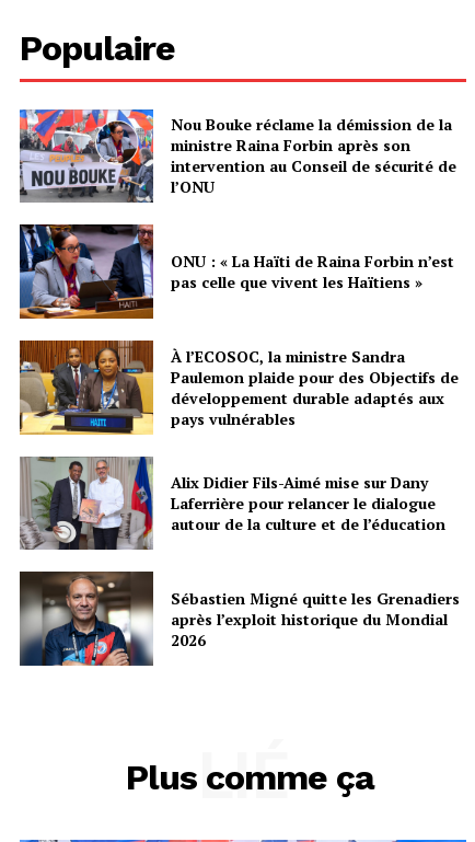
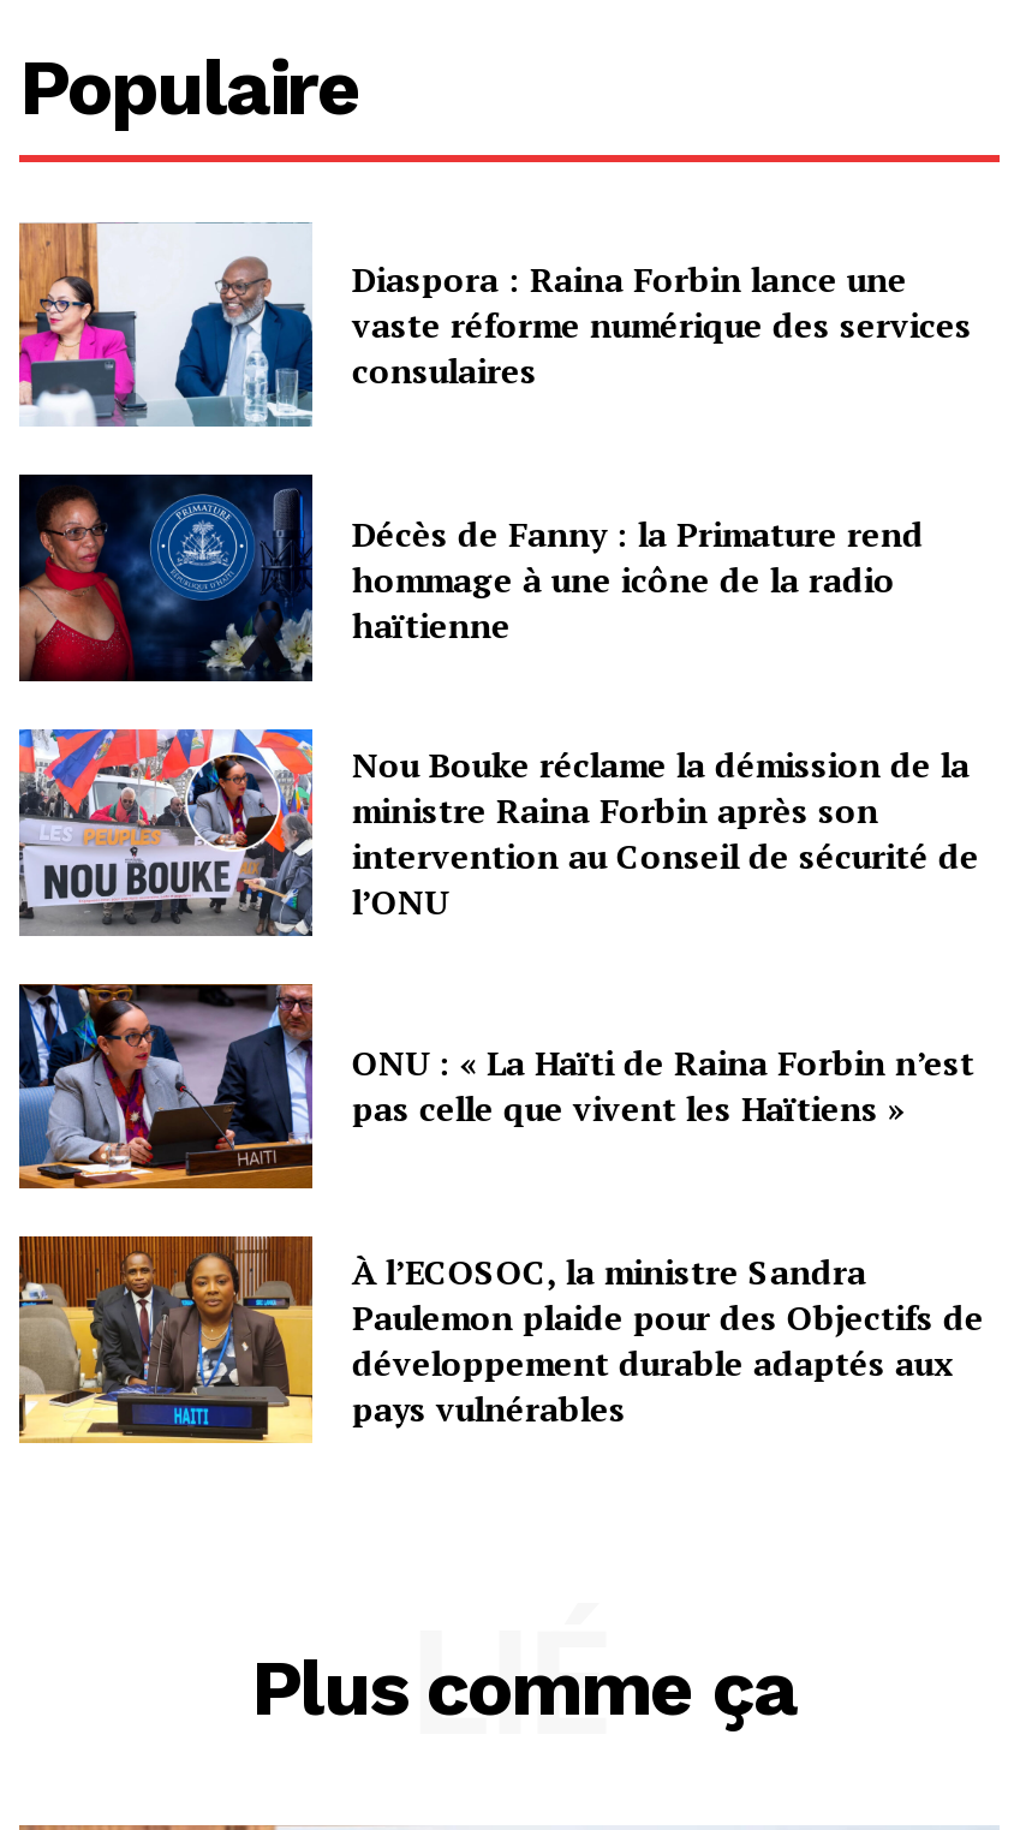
none -> [17,220,972,427] [image] | Diaspora : Raina Forbin lance une | vaste réforme numérique des services | consulaires
none -> [17,472,924,684] [image] | Décès de Fanny : la Primature rend | hommage à une icône de la radio | haïtienne
moved [18,107,459,429] -> [14,725,984,1431]: [image] | Nou Bouke réclame la démission de la | ministre Raina Forbin après son | ... | développement durable adaptés aux | pays vulnérables
[20,455,446,551] [image] | Alix Didier Fils-Aimé mise sur Dany | Laferrière pour relancer le dialogue | autour de la culture et de l’éducation -> none
[19,570,460,667] [image] | Sébastien Migné quitte les Grenadiers | après l’exploit historique du Mondial | 2026 -> none

